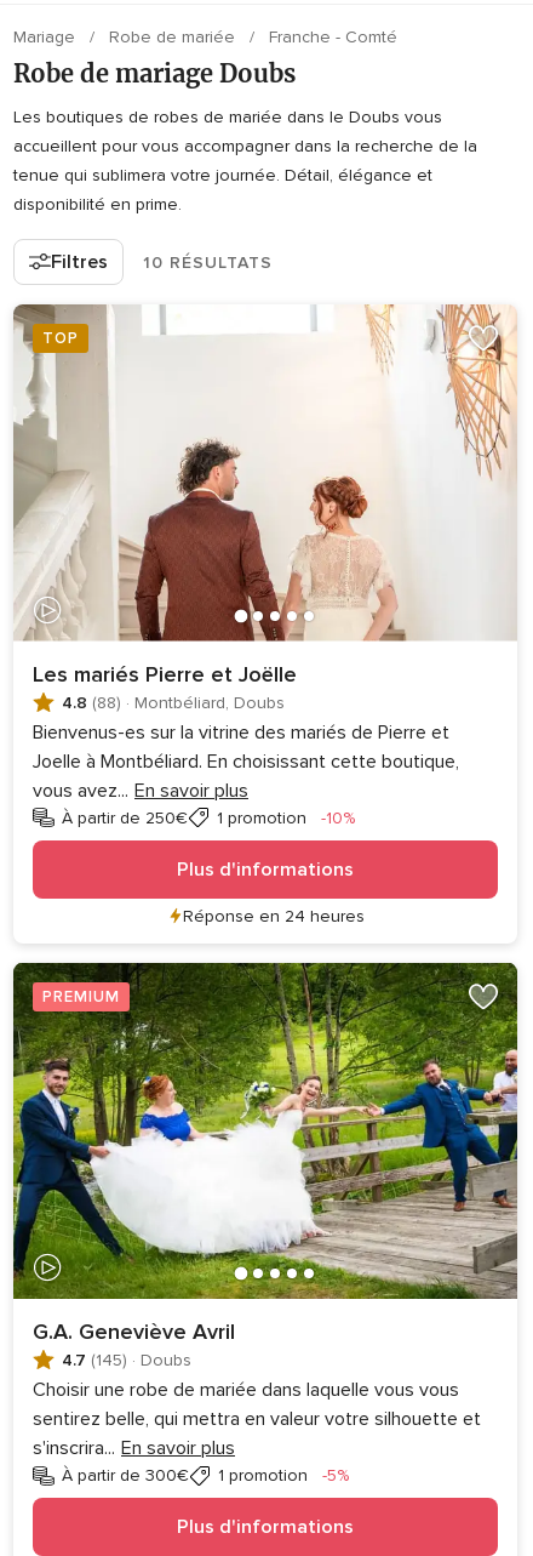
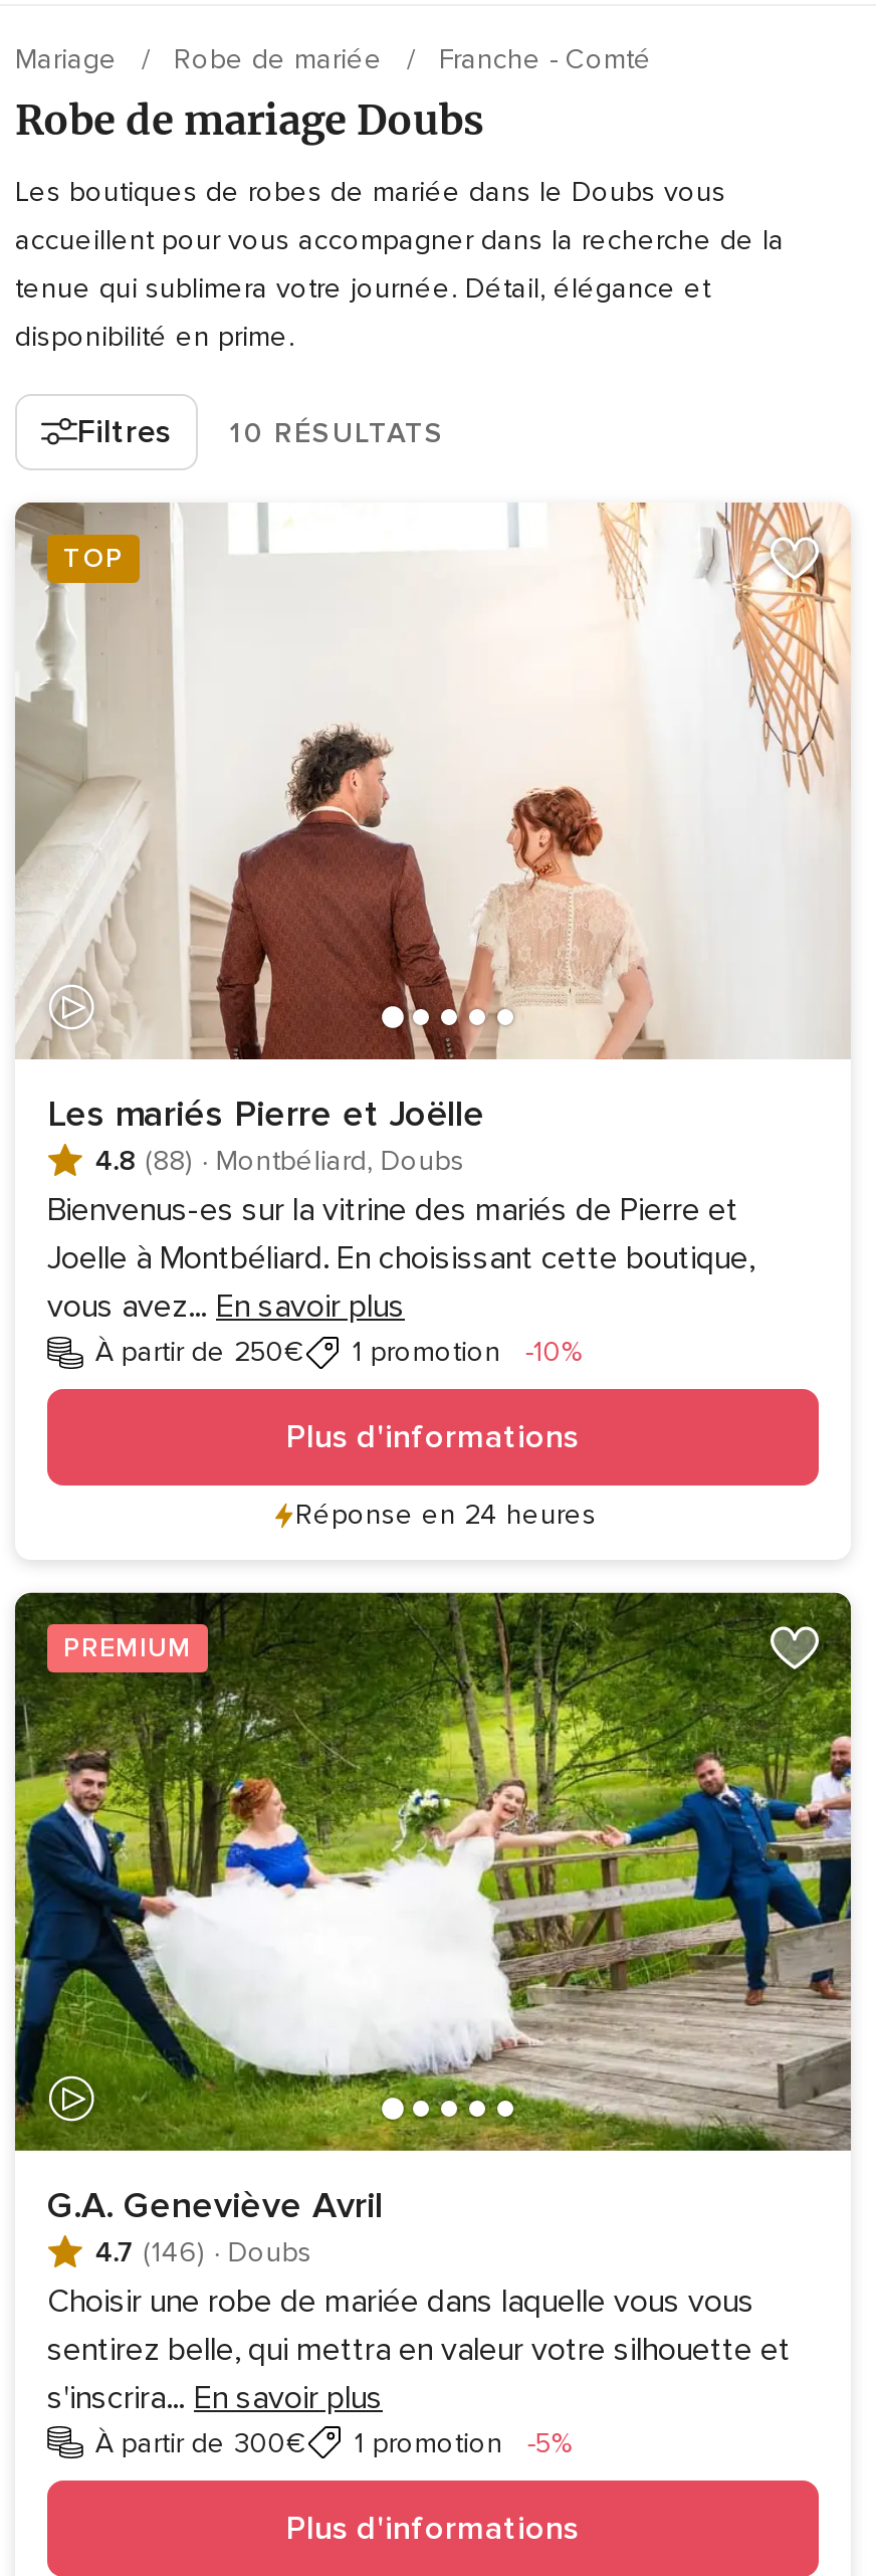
[62,1350,191,1371] 4.7 (145) · Doubs -> [95,2235,312,2269] 4.7 (146) · Doubs

